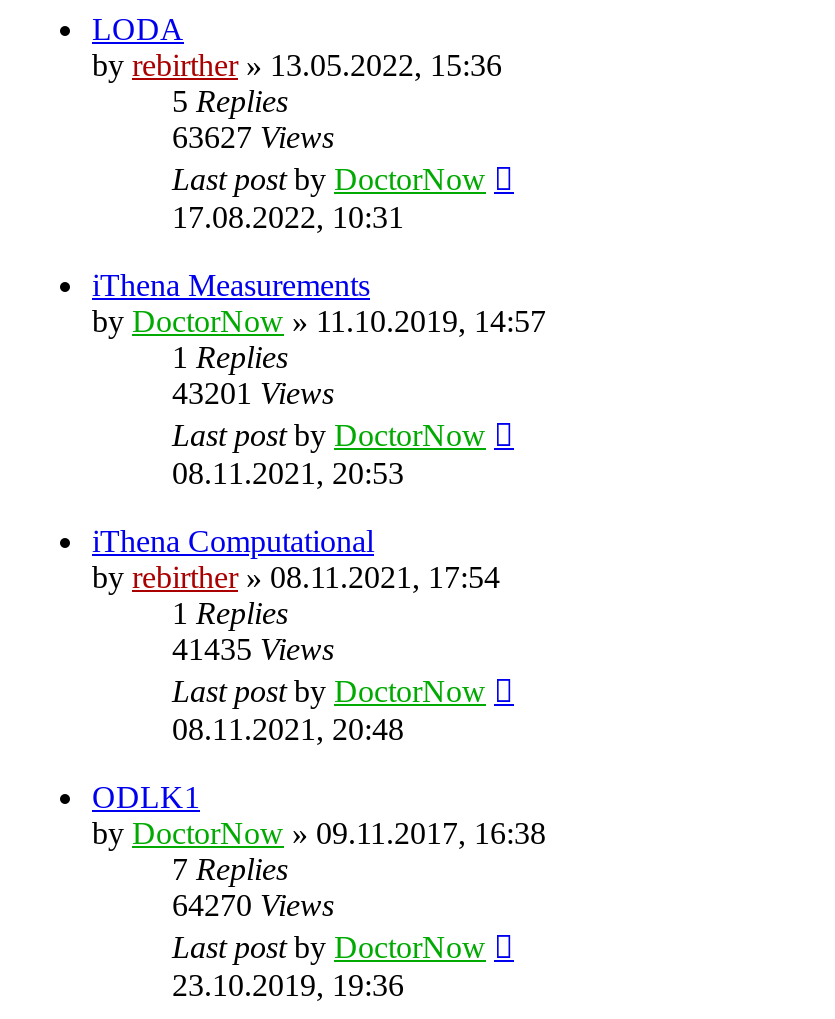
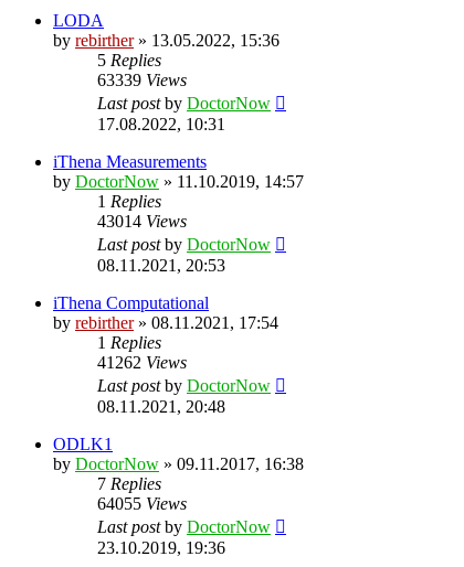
[172,120,334,154] 63627 Views -> [97,70,187,89] 63339 Views
[172,376,334,410] 43201 Views -> [97,211,187,230] 43014 Views
[172,632,334,666] 41435 Views -> [97,353,187,371] 41262 Views
[172,888,334,922] 64270 Views -> [97,494,187,513] 64055 Views

